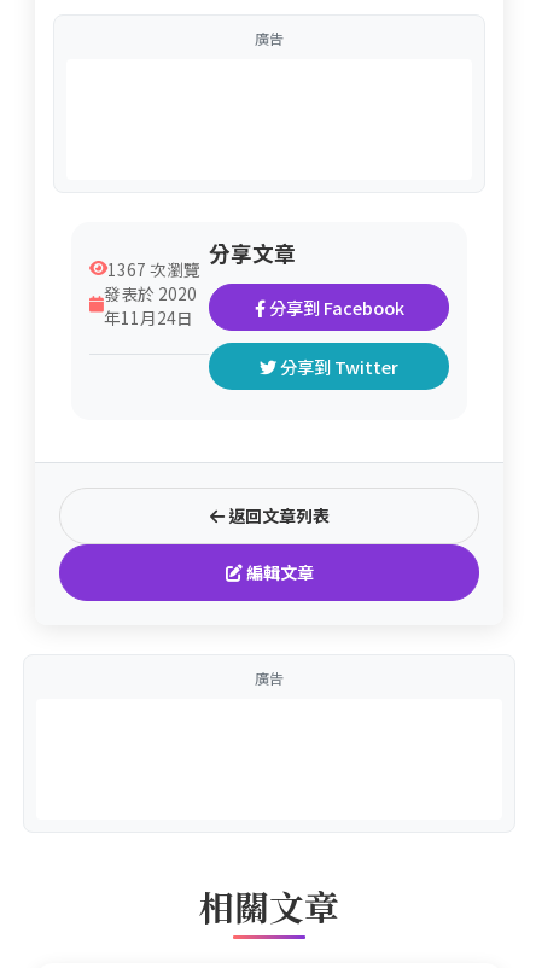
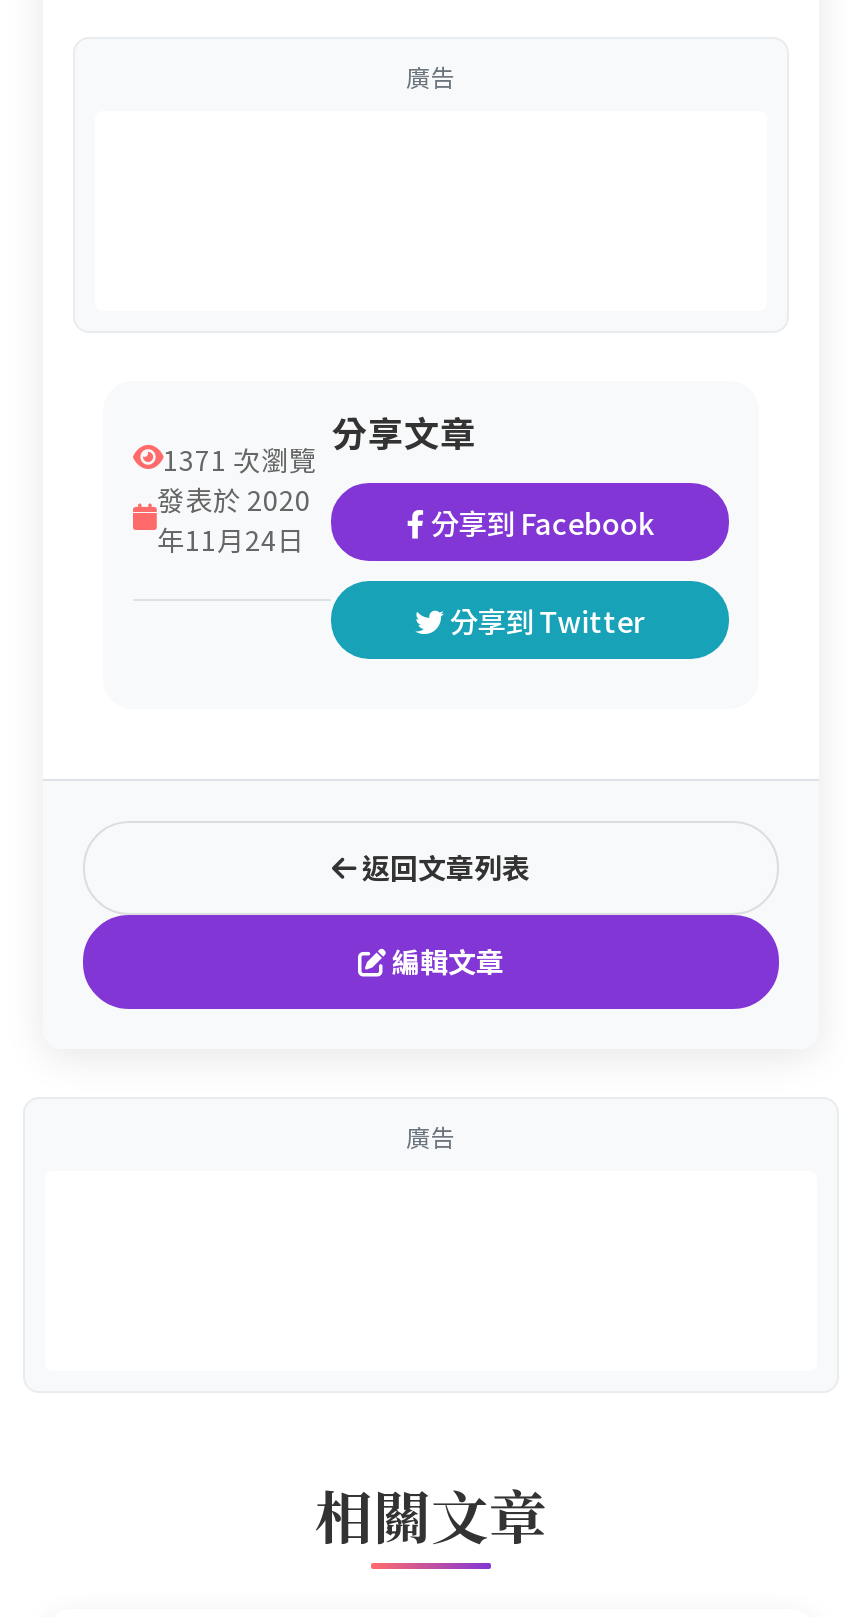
[107,257,200,281] 1367 次瀏覽 -> [163,439,317,479] 1371 次瀏覽

